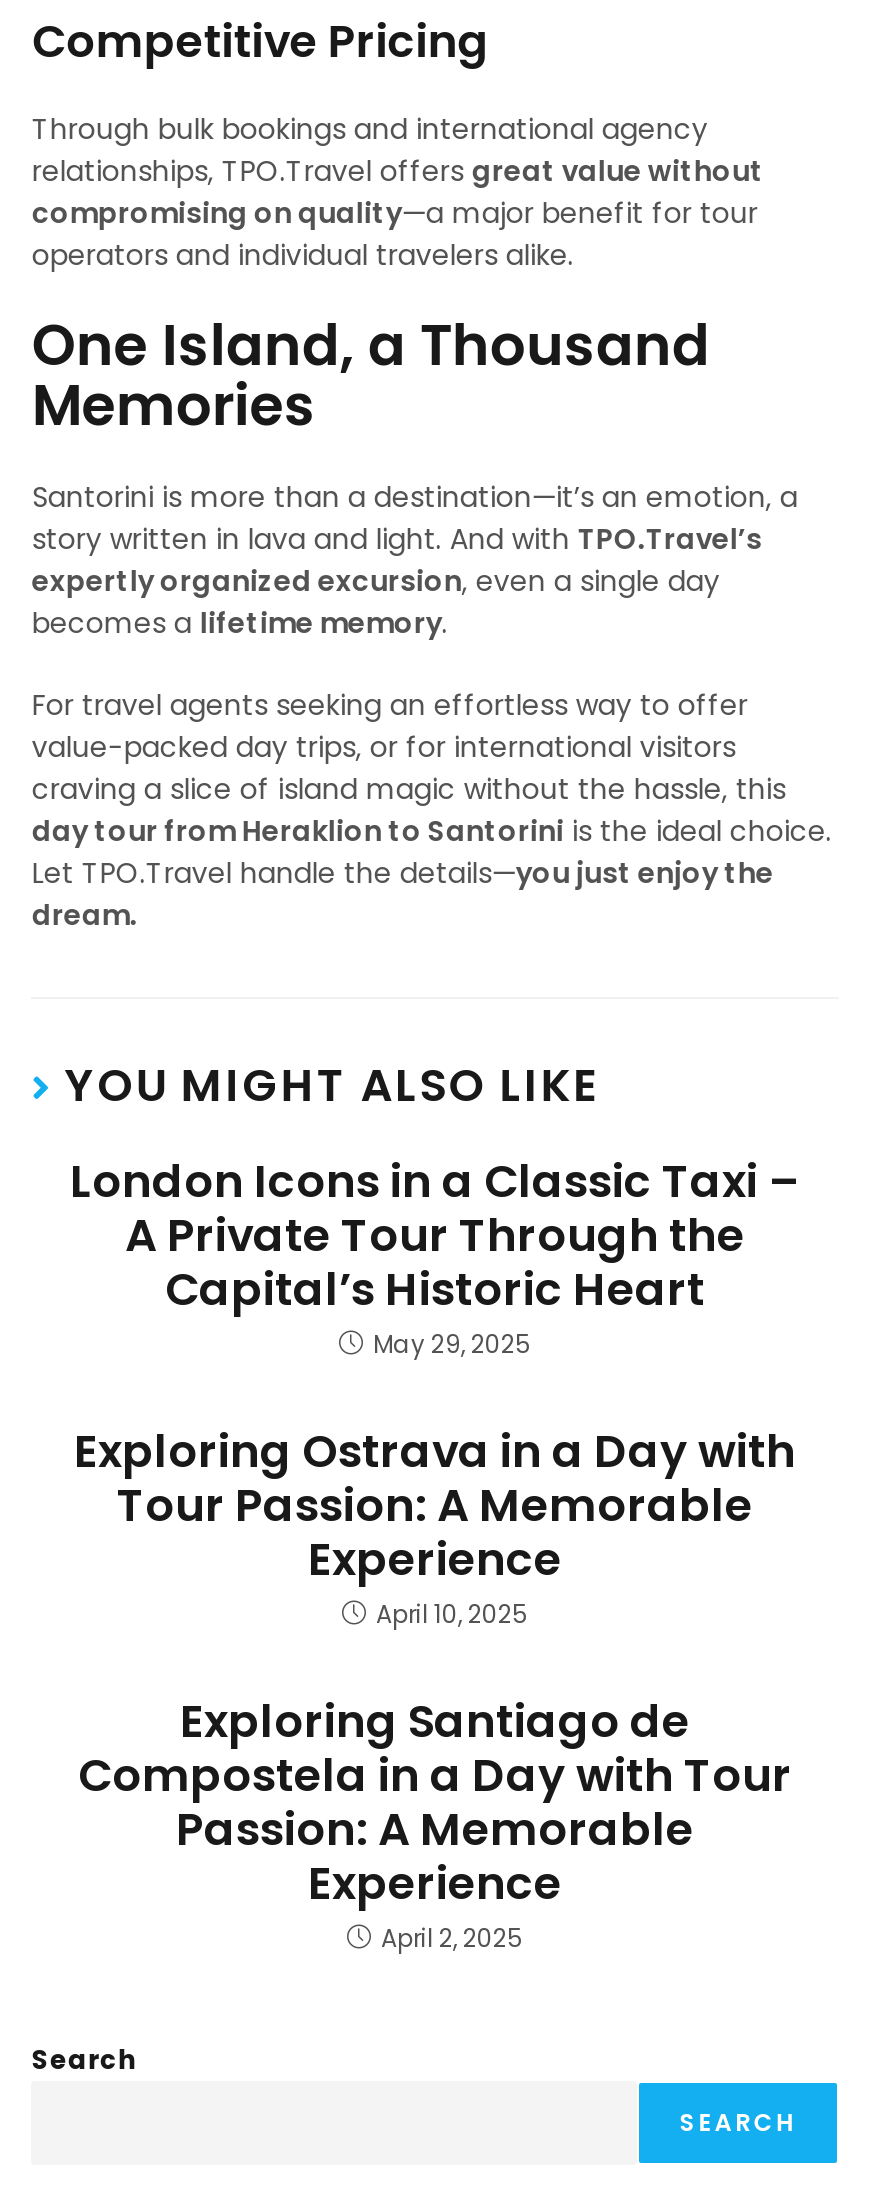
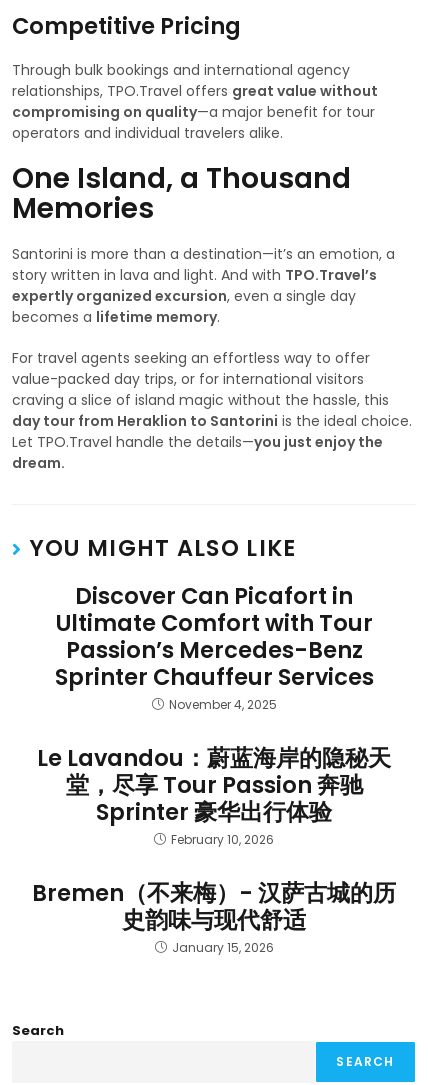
[70,1149,800,1361] London Icons in a Classic Taxi – | A Private Tour Through the | Capital’s Historic Heart | May 29, 2025 -> [54,580,373,713] Discover Can Picafort in | Ultimate Comfort with Tour | Passion’s Mercedes-Benz | Sprinter Chauffeur Services | November 4, 2025
[74,1419,796,1631] Exploring Ostrava in a Day with | Tour Passion: A Memorable | Experience | April 10, 2025 -> [37,742,391,848] Le Lavandou：蔚蓝海岸的隐秘天 | 堂，尽享 Tour Passion 奔驰 | Sprinter 豪华出行体验 | February 10, 2026
[78,1689,792,1955] Exploring Santiago de | Compostela in a Day with Tour | Passion: A Memorable | Experience | April 2, 2025 -> [32,877,396,956] Bremen（不来梅）- 汉萨古城的历 | 史韵味与现代舒适 | January 15, 2026

